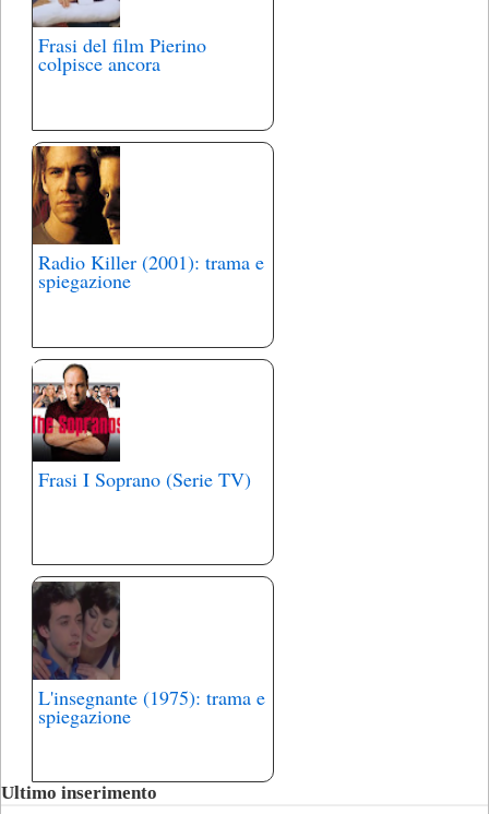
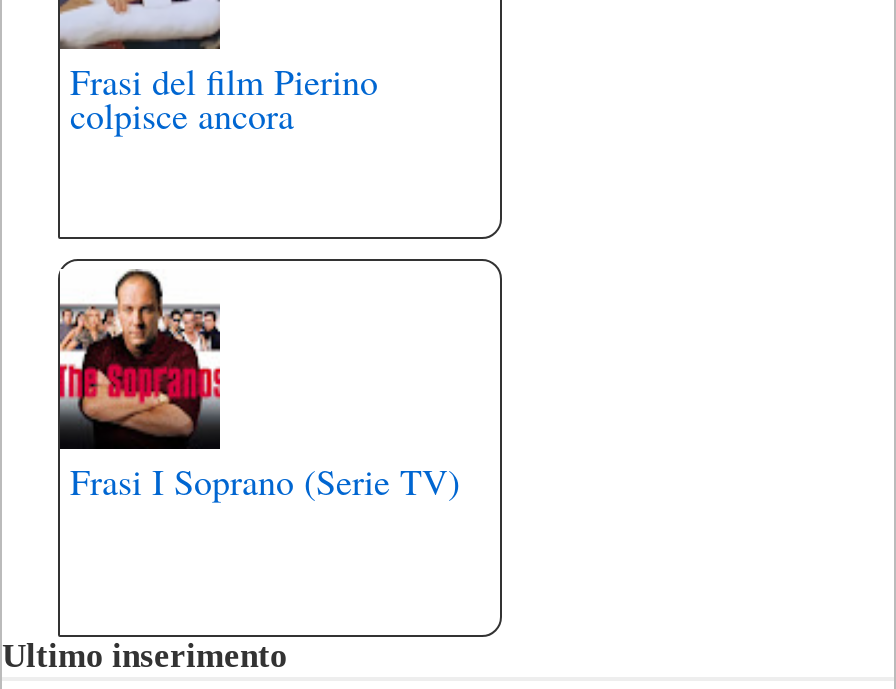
[32,145,264,294] [image] | Radio Killer (2001): trama e | spiegazione -> none
[32,582,265,728] [image] | L'insegnante (1975): trama e | spiegazione -> none

